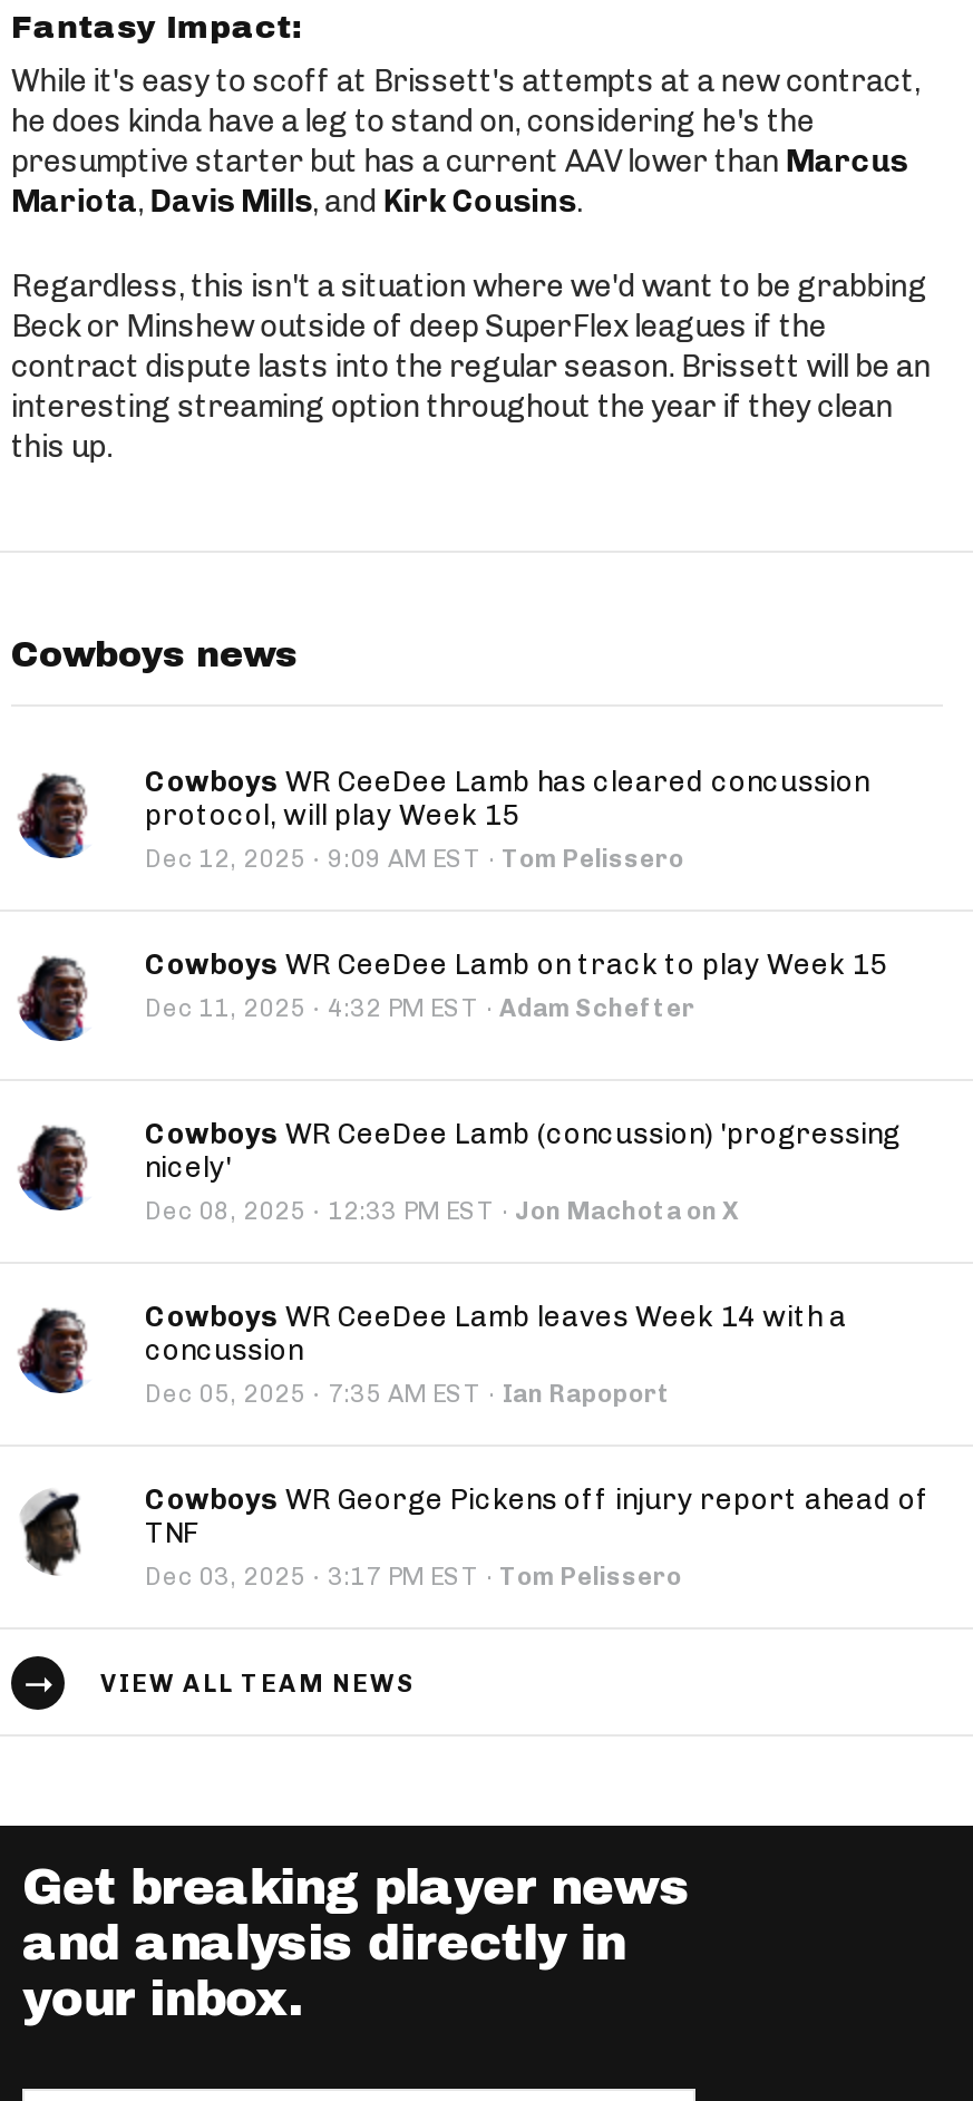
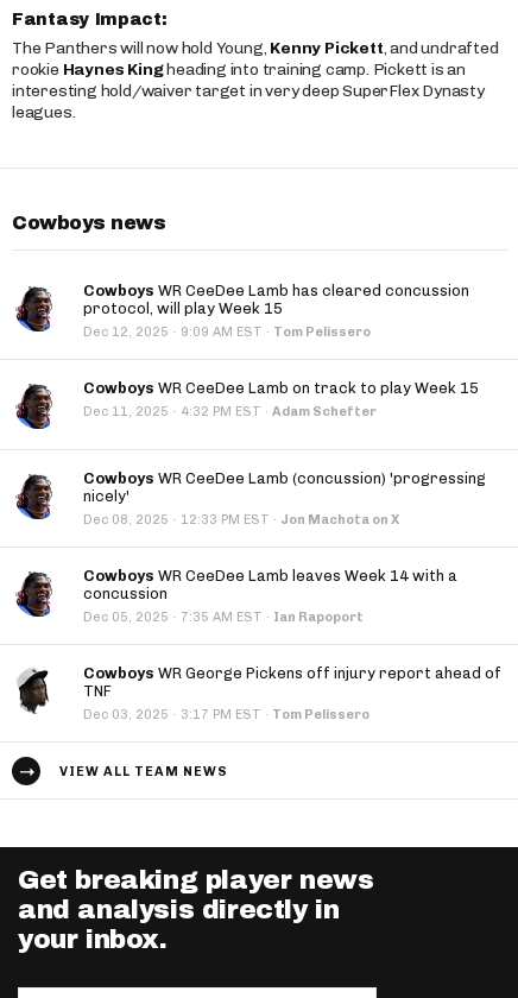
[11,62,931,466] While it's easy to scoff at Brissett's attempts at a new contract, | he does kinda have a leg to stand on, considering he's the | presumptive starter but has a current AAV lower than Marcus | Mariota, Davis Mills, and Kirk Cousins. | Regardless, this isn't a situation where we'd want to be grabbing | Beck or Minshew outside of deep SuperFlex leagues if the | contract dispute lasts into the regular season. Brissett will be an | interesting streaming option throughout the year if they clean | this up. -> [12,38,499,122] The Panthers will now hold Young, Kenny Pickett, and undrafted | rookie Haynes King heading into training camp. Pickett is an | interesting hold/waiver target in very deep SuperFlex Dynasty | leagues.

